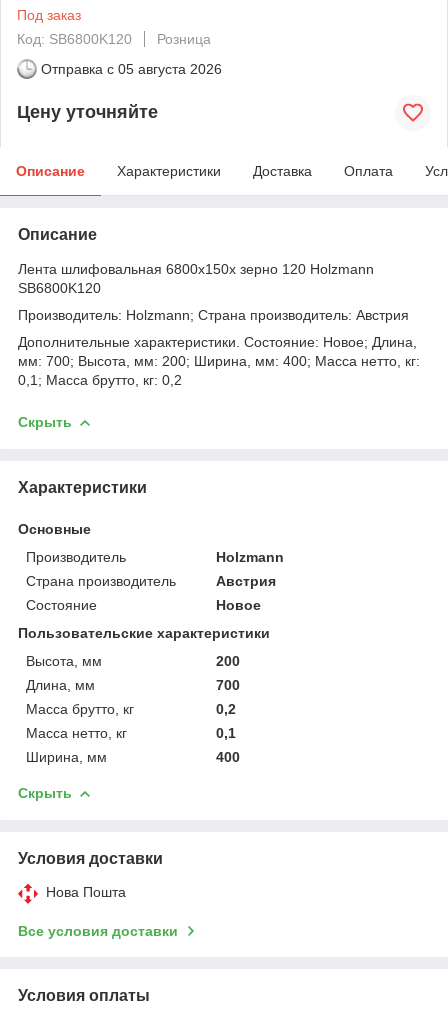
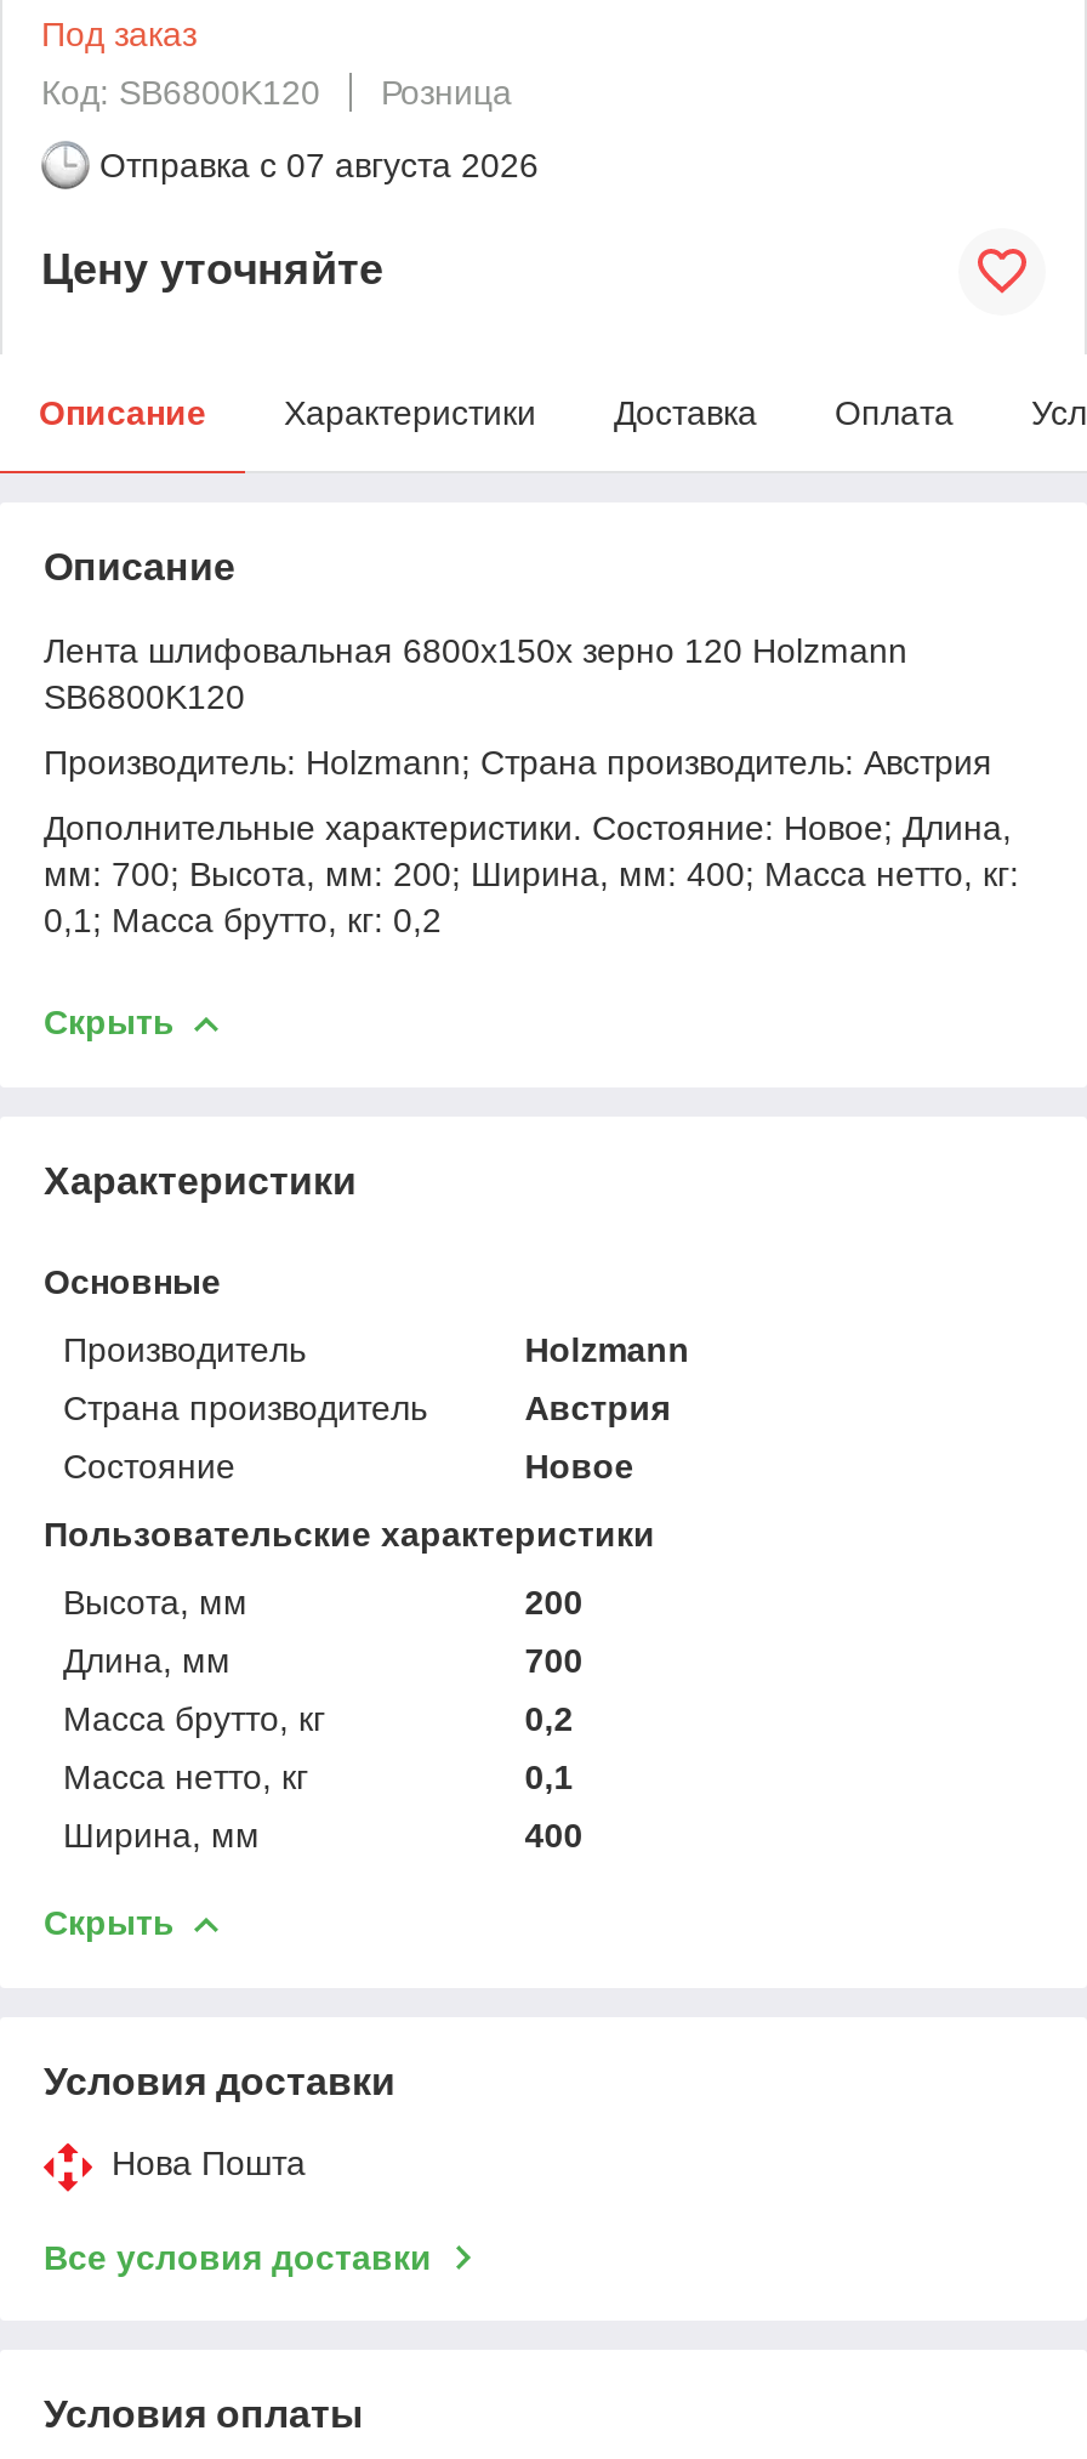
[41,61,222,77] Отправка с 05 августа 2026 -> [99,145,539,184] Отправка с 07 августа 2026

